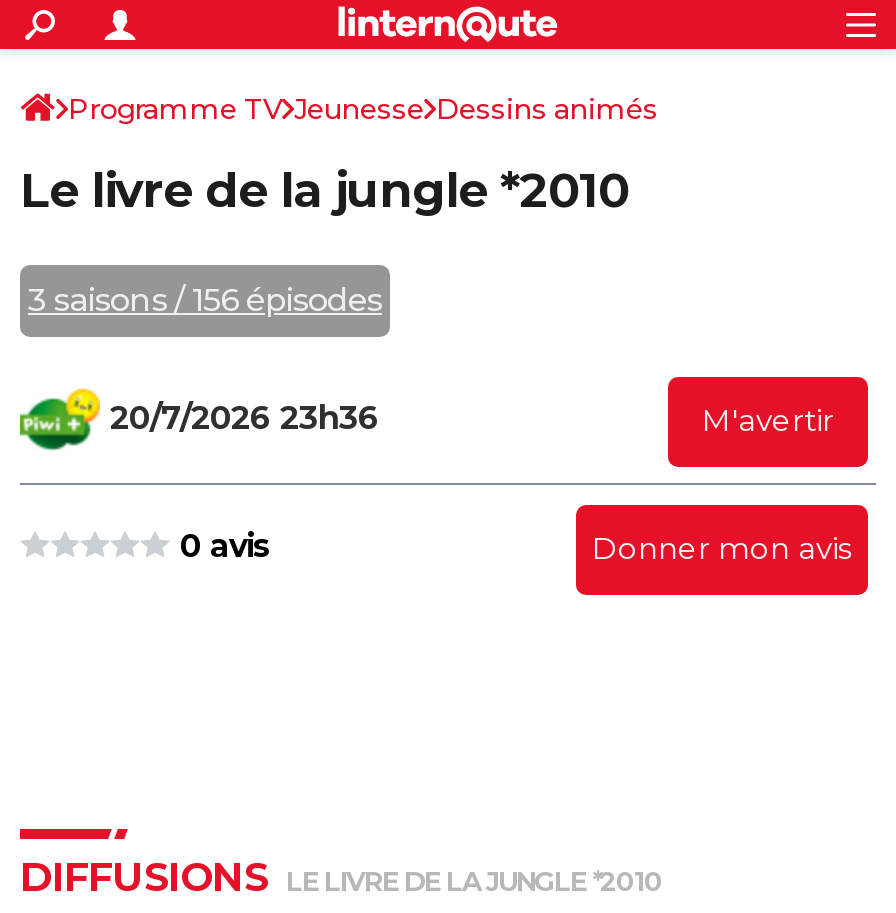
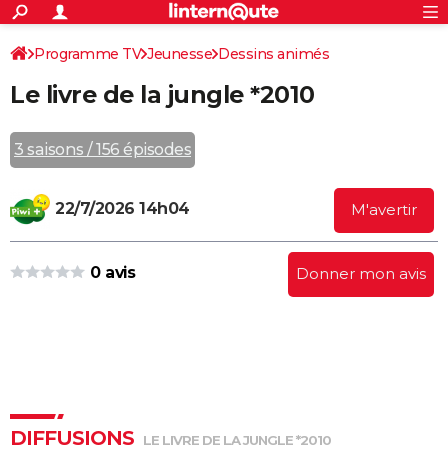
[110,400,379,438] 20/7/2026 23h36 -> [55,199,189,218] 22/7/2026 14h04

